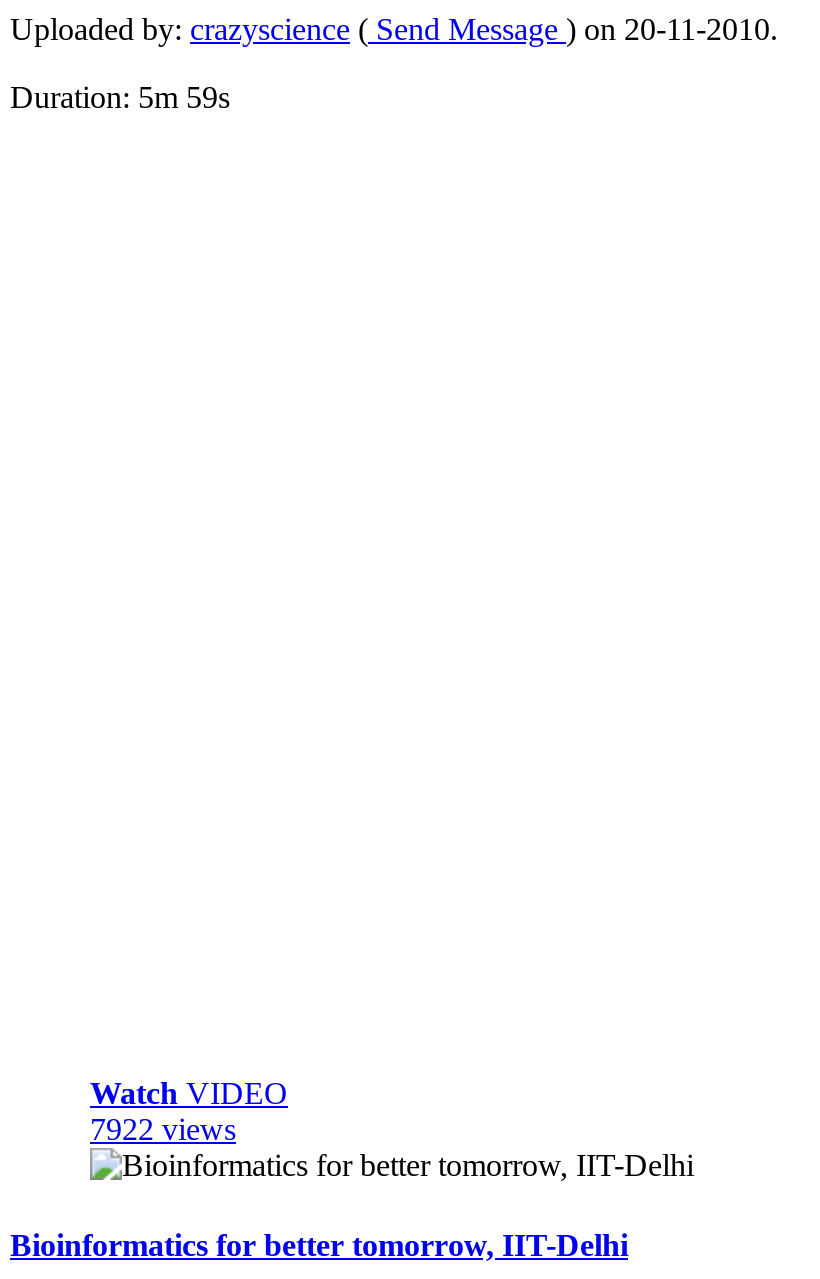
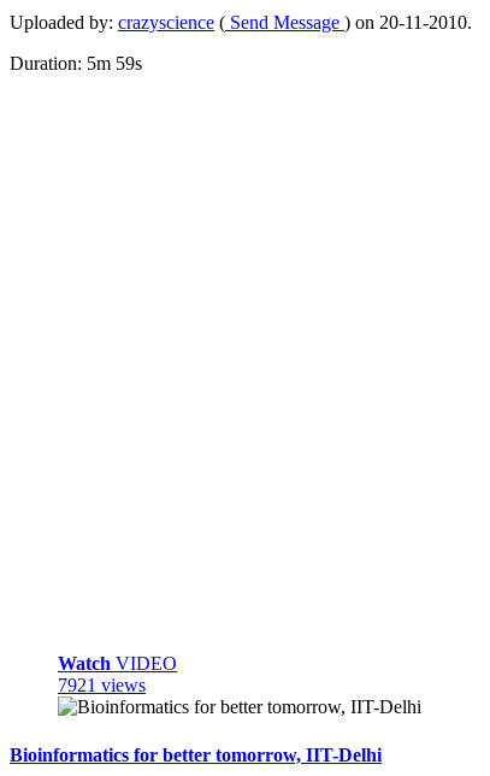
[90,1113,236,1147] 7922 views -> [58,675,146,696] 7921 views

